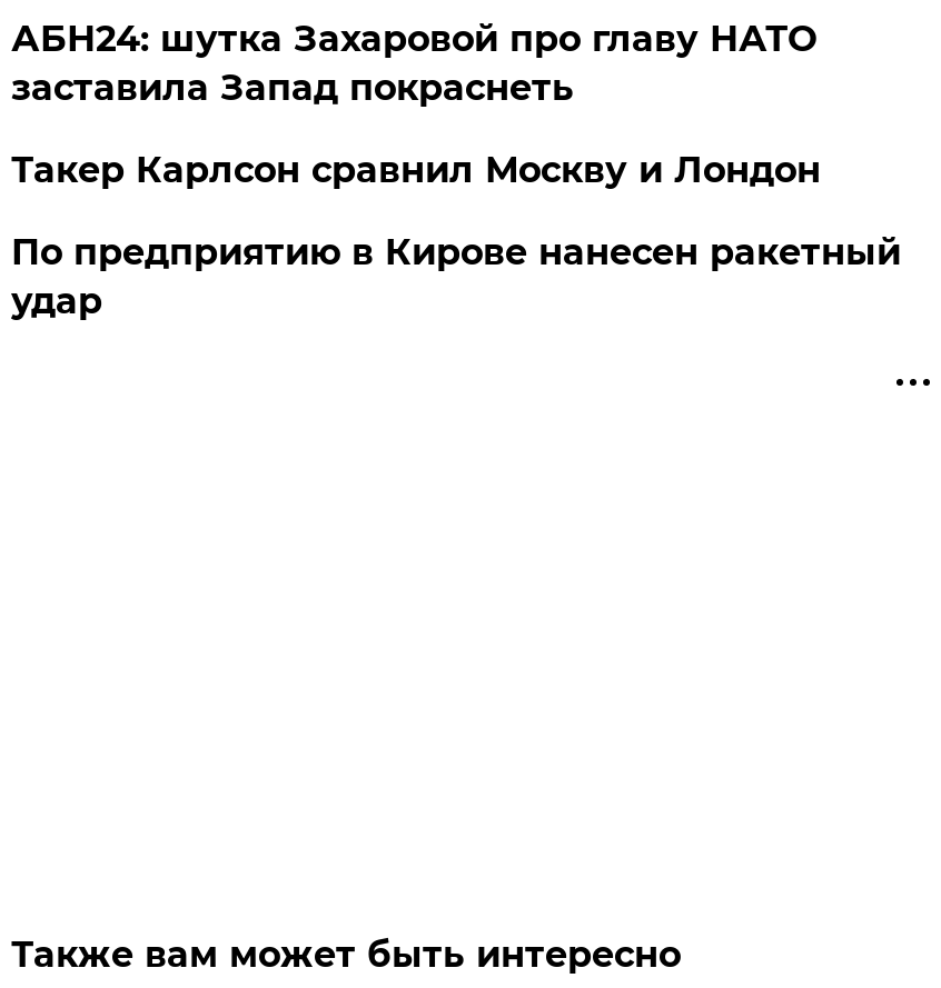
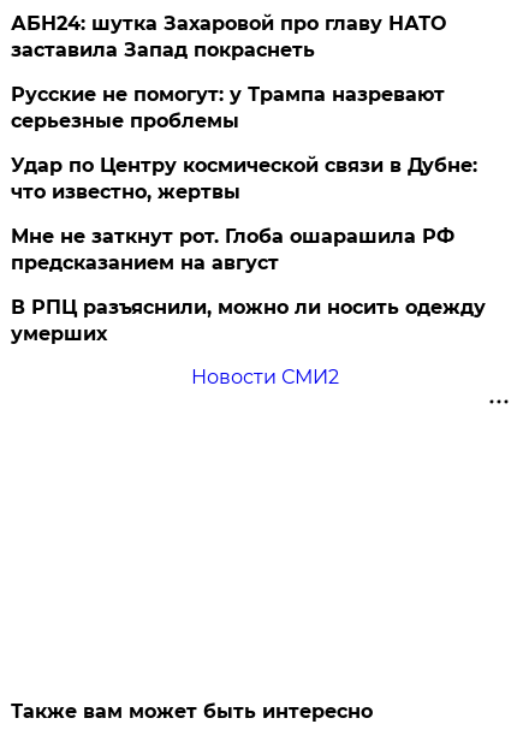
[11,148,901,321] Такер Карлсон сравнил Москву и Лондон | По предприятию в Кирове нанесен ракетный | удар -> [11,83,486,388] Русские не помогут: у Трампа назревают | серьезные проблемы | Удар по Центру космической связи в Дубне: | что известно, жертвы | Мне не заткнут рот. Глоба ошарашила РФ | предсказанием на август | В РПЦ разъяснили, можно ли носить одежду | умерших | Новости СМИ2

